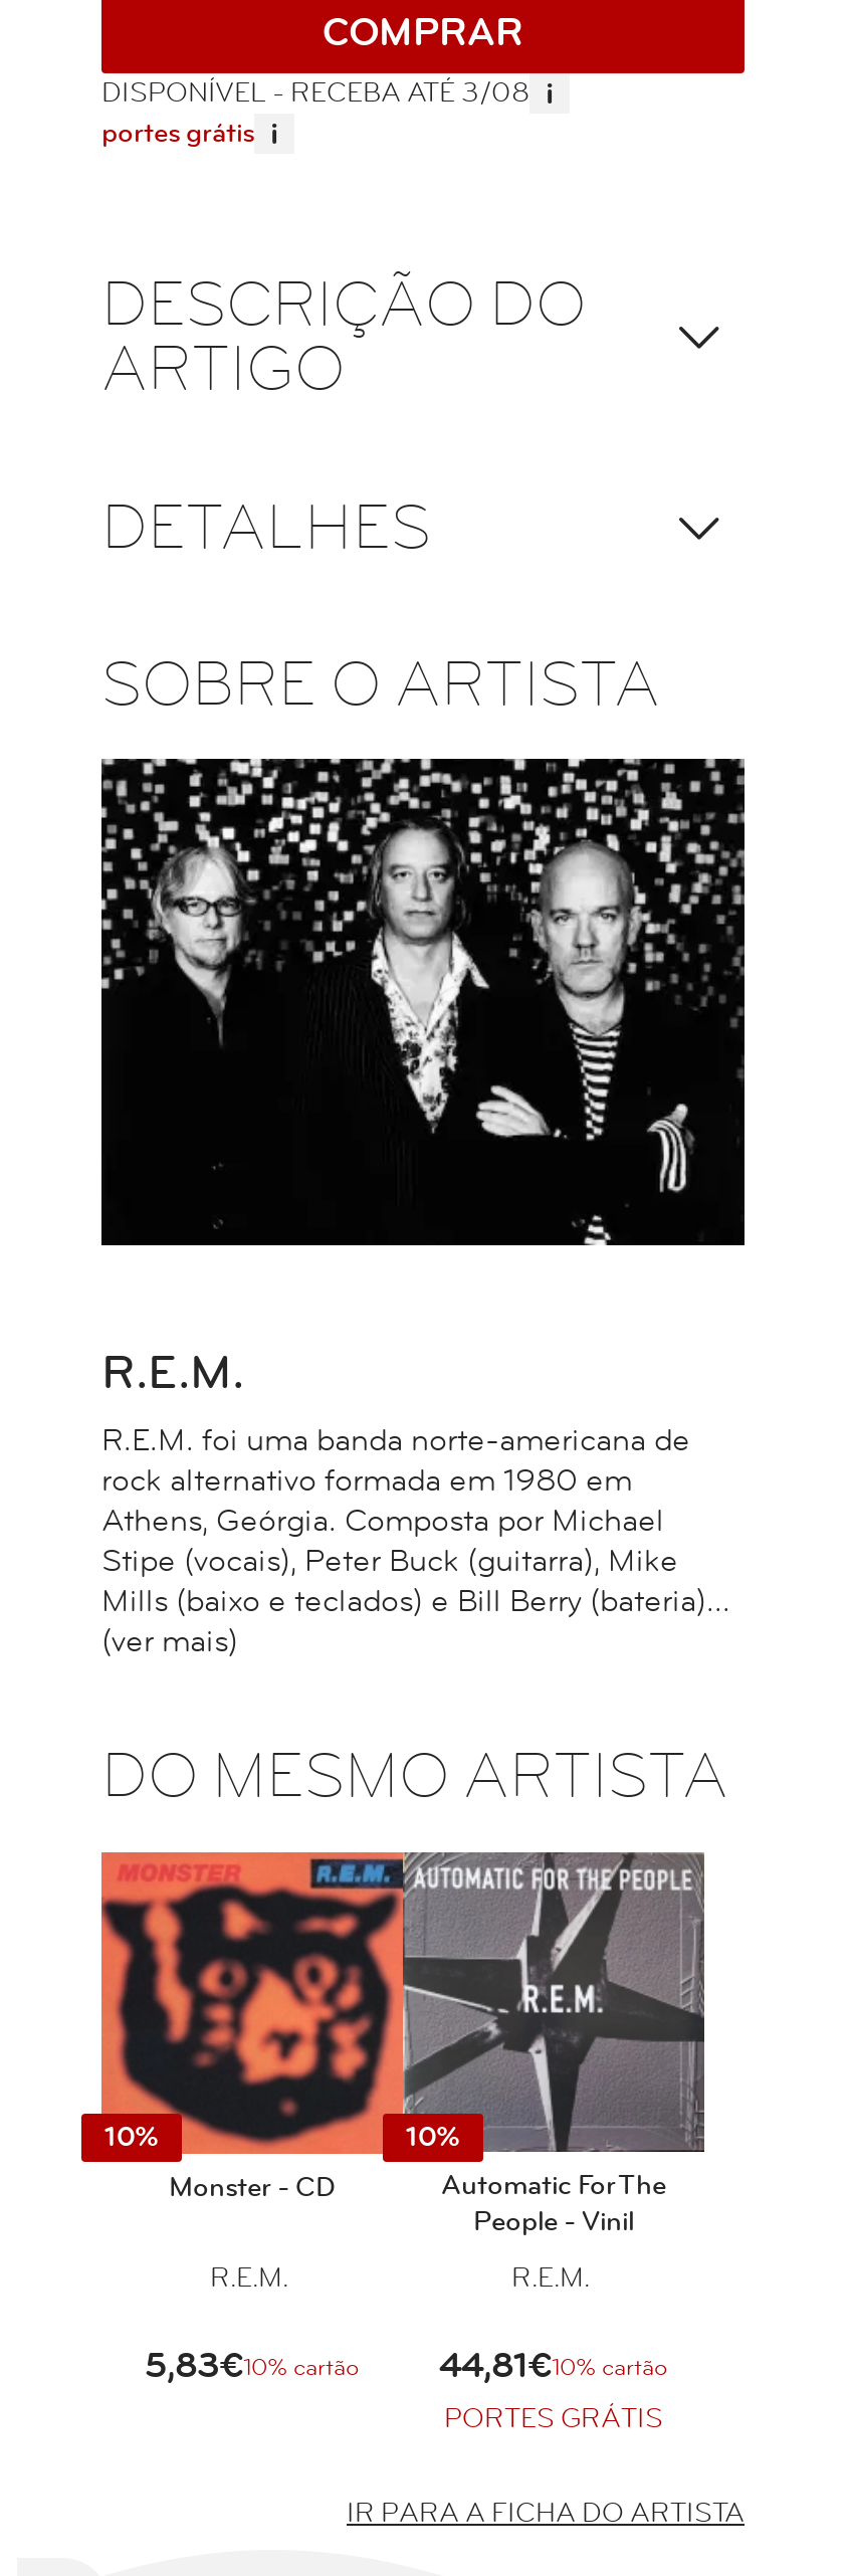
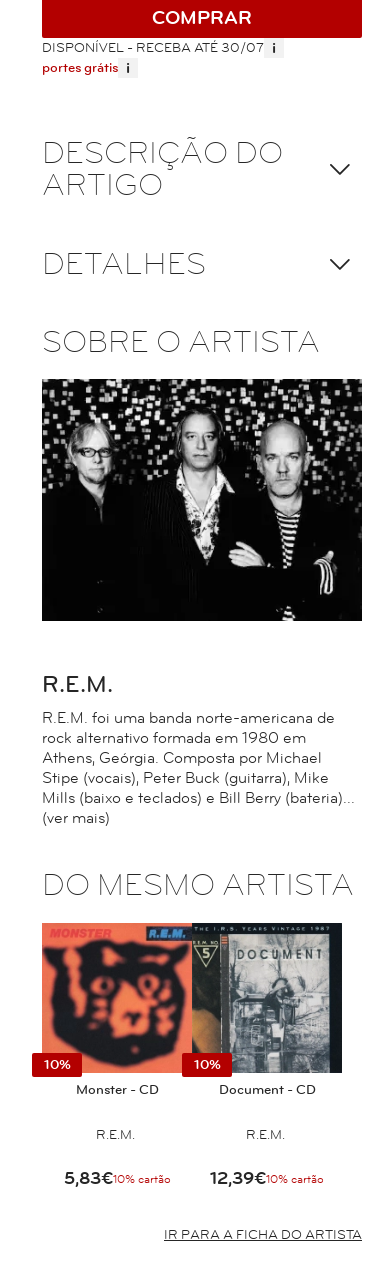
[101,72,554,114] DISPONÍVEL - RECEBA ATÉ 3/08 i -> [42,37,276,58] DISPONÍVEL - RECEBA ATÉ 30/07 i
[401,1850,706,2241] [image] | Automatic For The | People - Vinil -> [191,922,342,1099] [image] | Document - CD
[439,2343,668,2438] 44,81€10% cartão | PORTES GRÁTIS -> [210,1167,324,1190] 12,39€10% cartão

